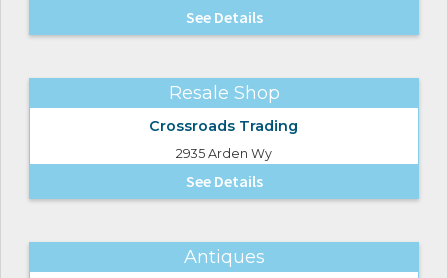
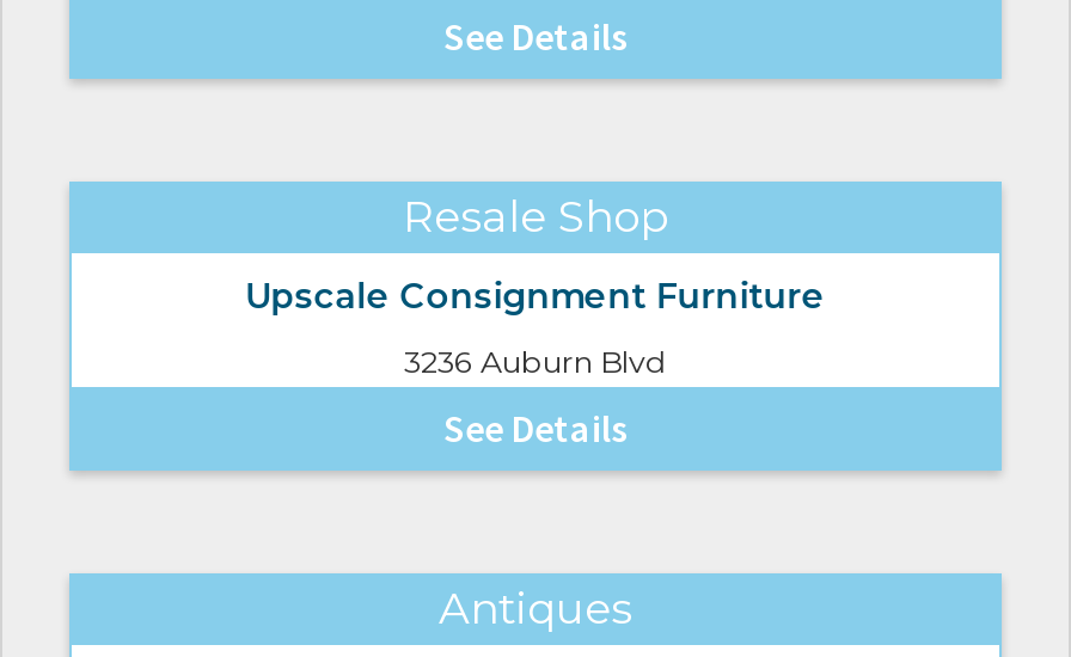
[149,117,298,135] Crossroads Trading -> [244,275,825,318] Upscale Consignment Furniture
[176,146,272,161] 2935 Arden Wy -> [404,345,667,380] 3236 Auburn Blvd

